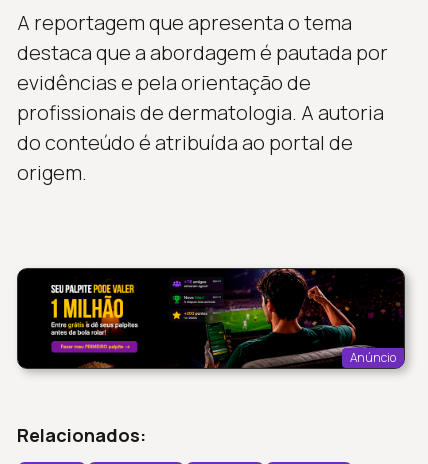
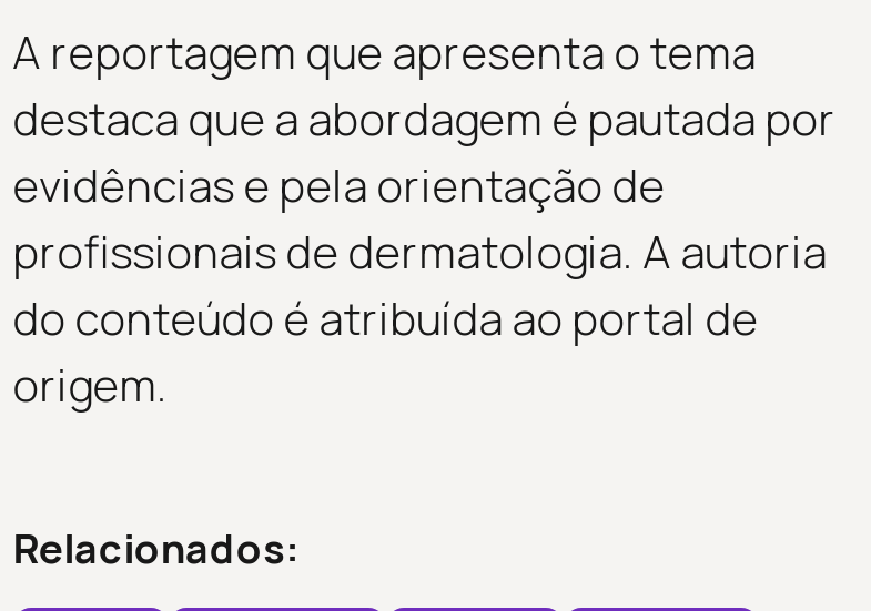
[16,267,409,373] [image] | Anúncio -> none

